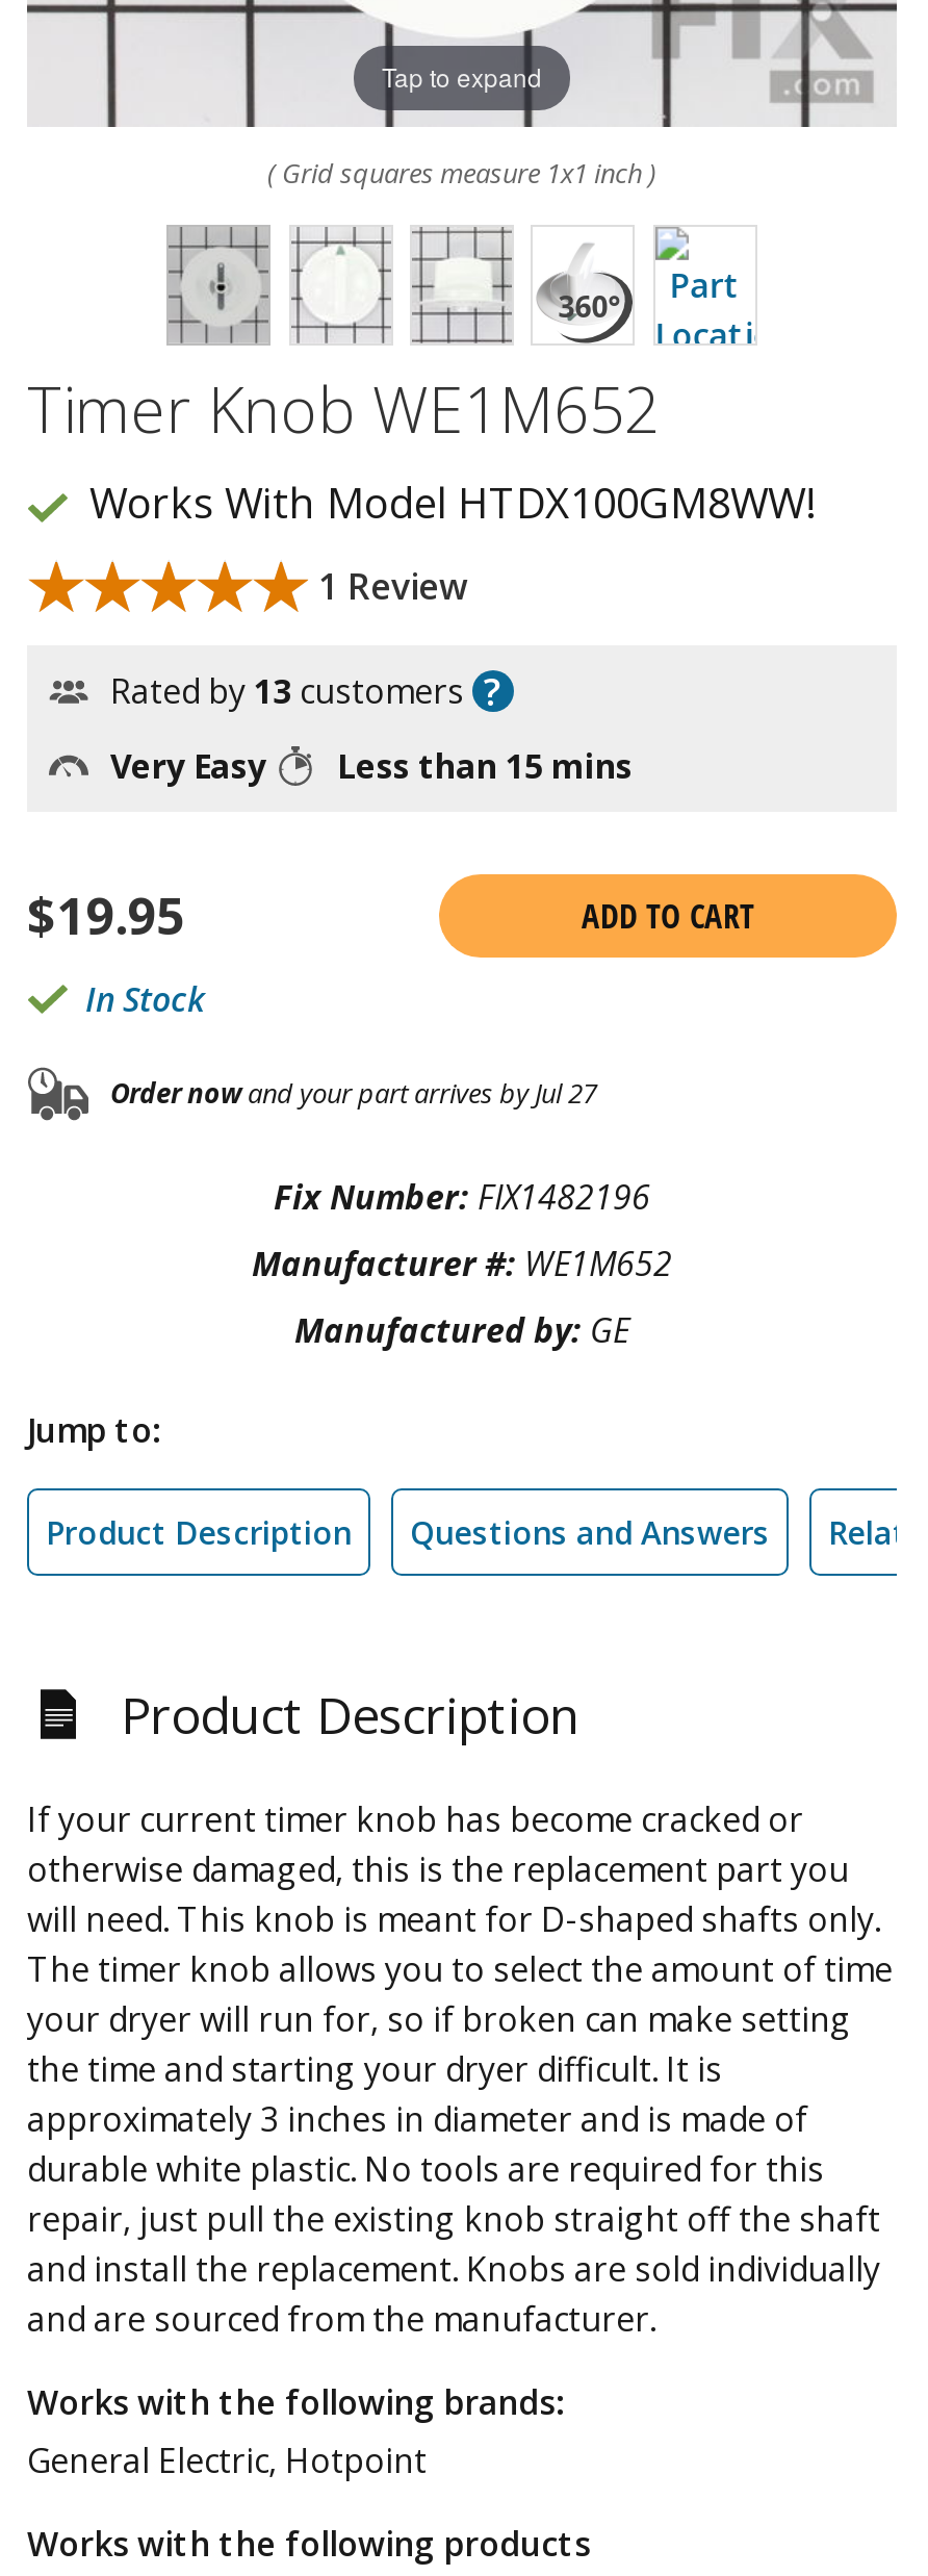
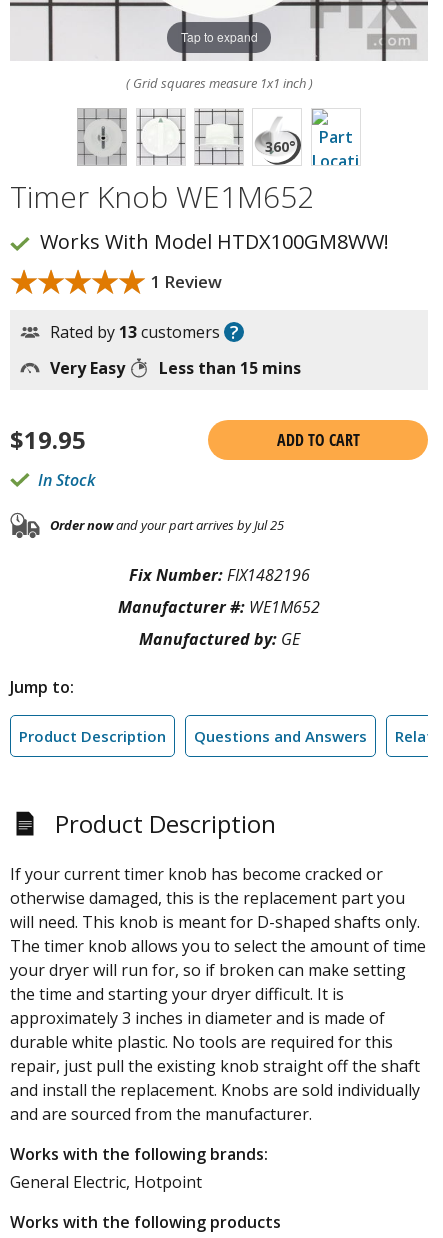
[110,1075,597,1112] Order nowand your part arrives by Jul 27 -> [50,516,284,534] Order nowand your part arrives by Jul 25

